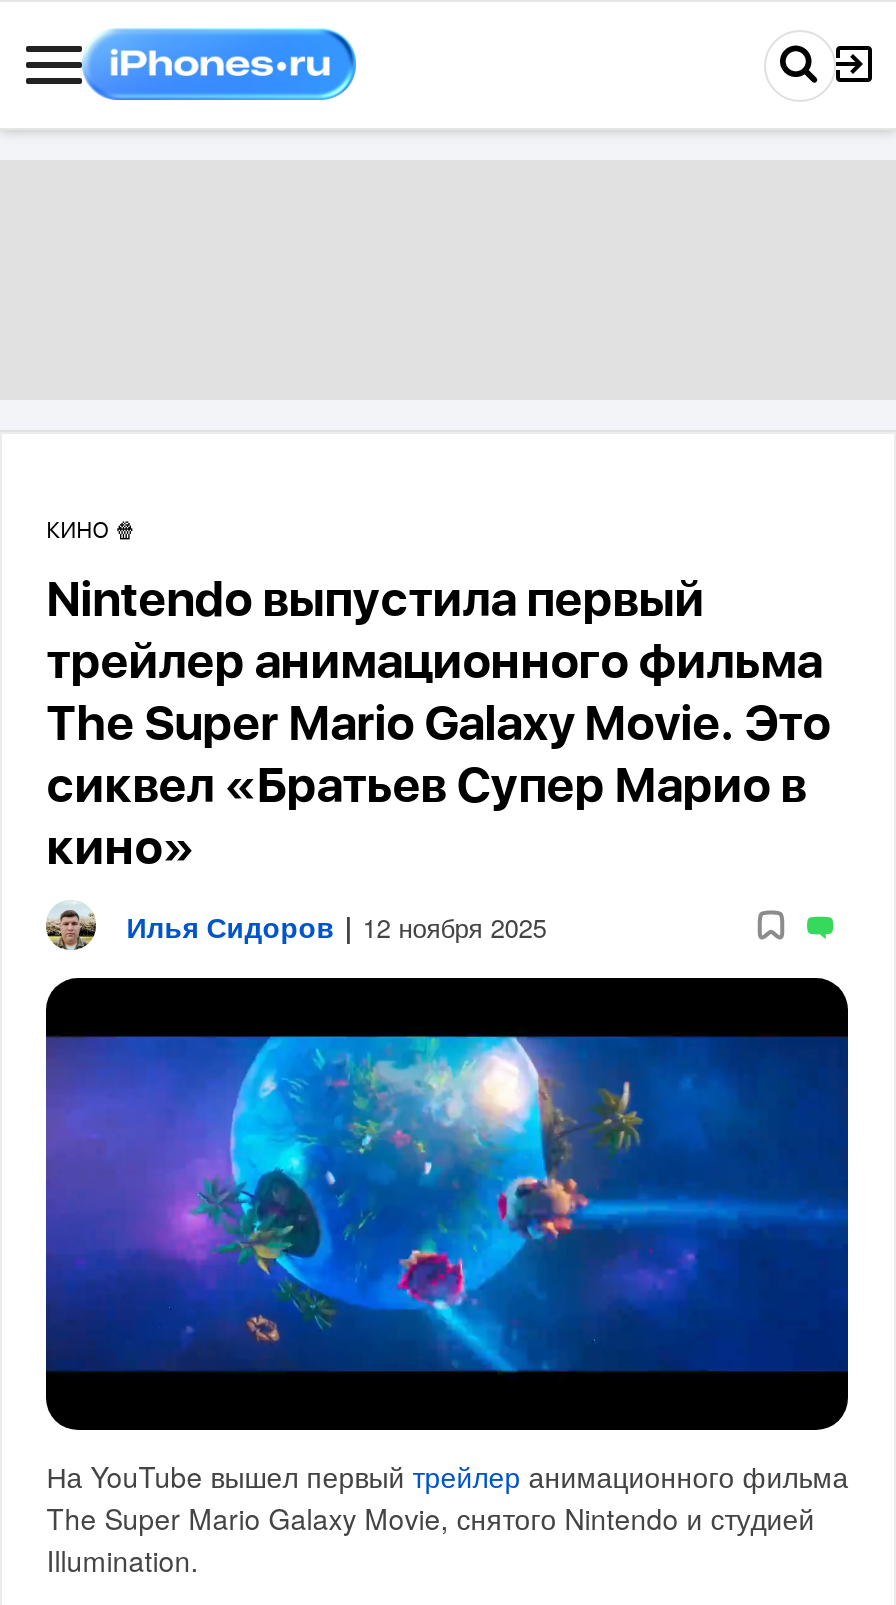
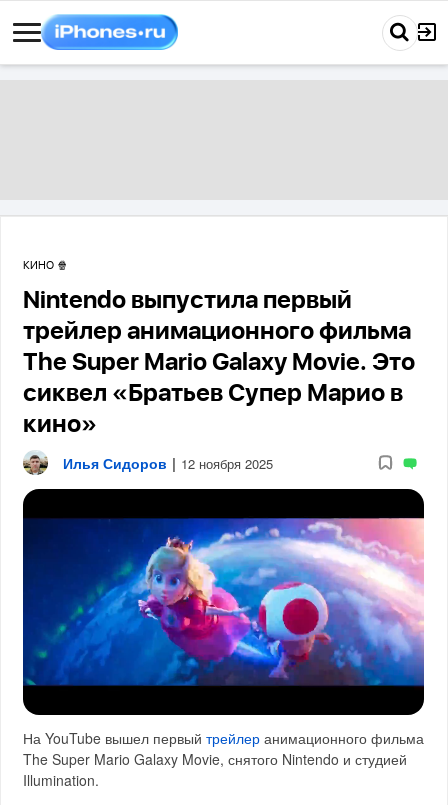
[44,1034,850,1372] [image] -> [22,517,425,686] [image]

